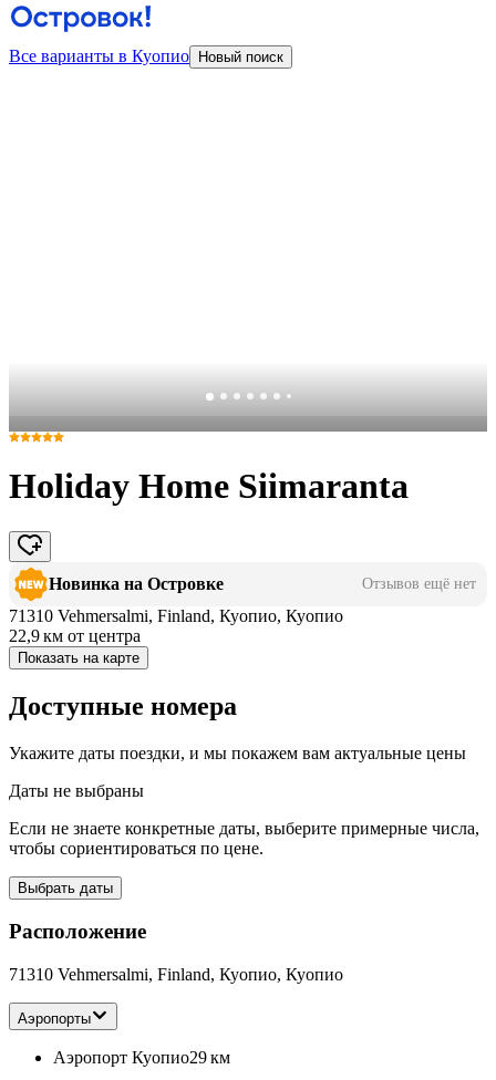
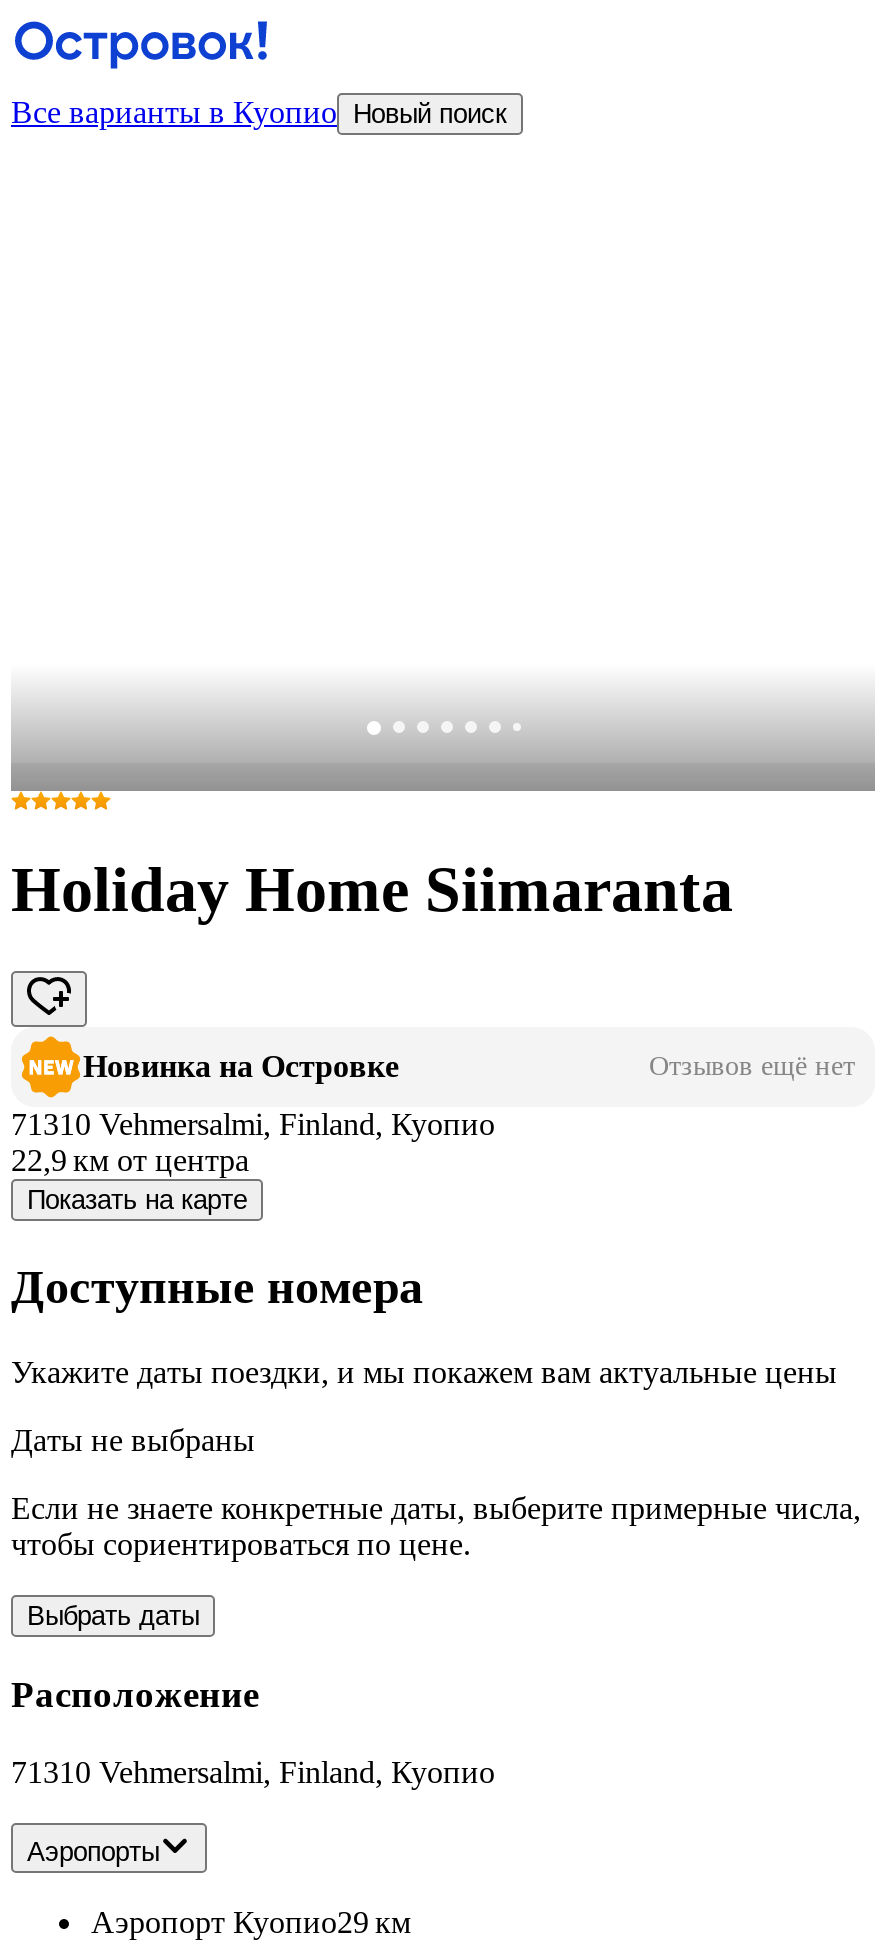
[9,606,343,625] 71310 Vehmersalmi, Finland, Куопио, Куопио -> [11,1107,495,1141] 71310 Vehmersalmi, Finland, Куопио
[9,965,343,984] 71310 Vehmersalmi, Finland, Куопио, Куопио -> [11,1755,495,1789] 71310 Vehmersalmi, Finland, Куопио

